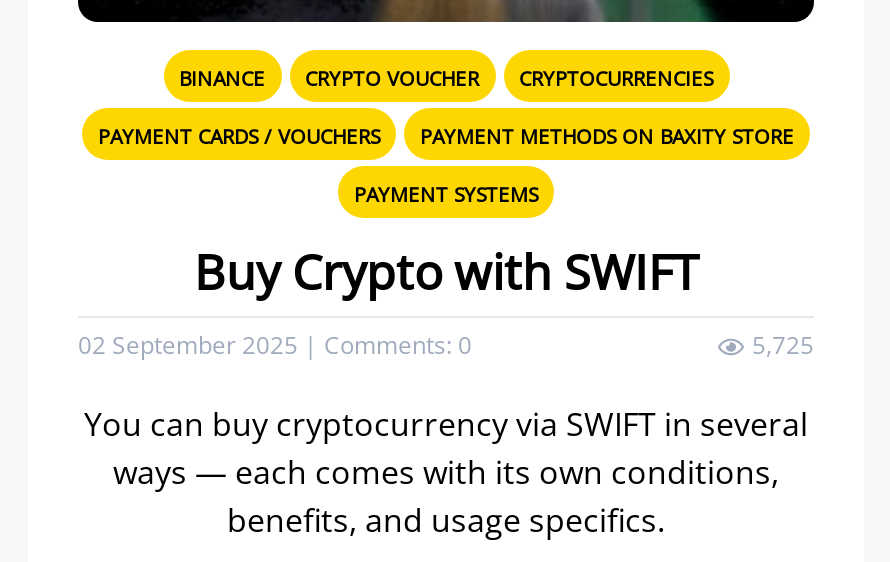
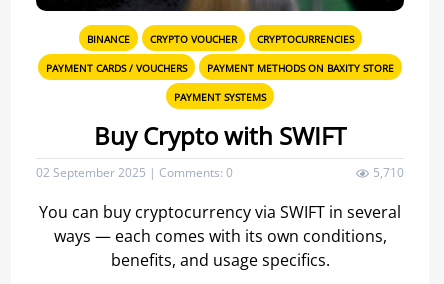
[752,329,814,363] 5,725 -> [373,164,404,181] 5,710

